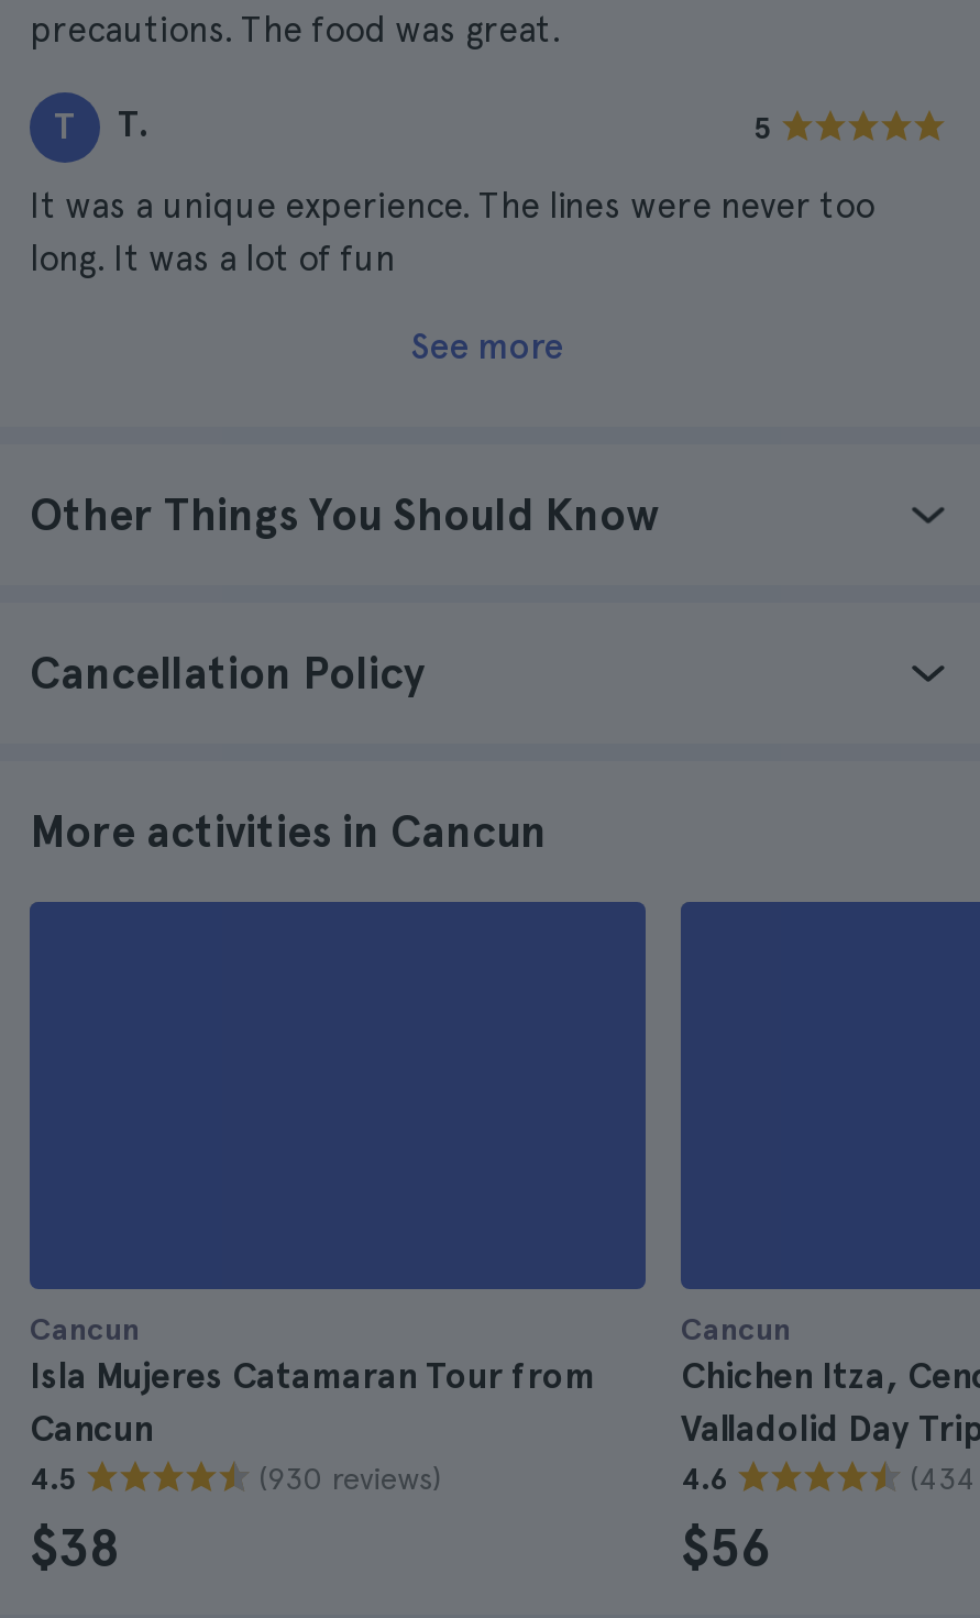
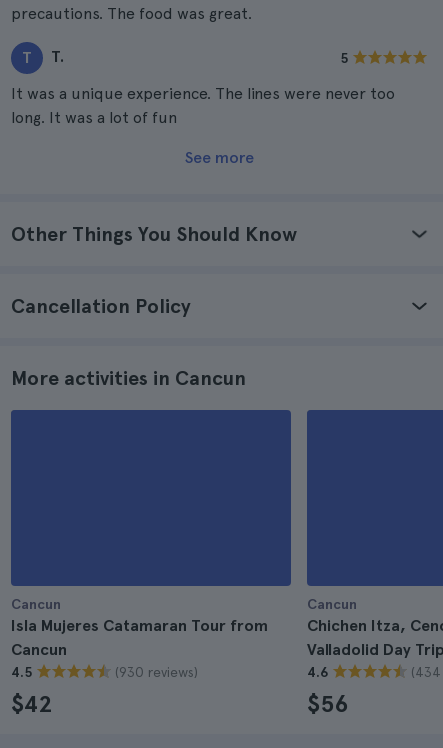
[30,1516,122,1580] $38 -> [11,689,53,718] $42

